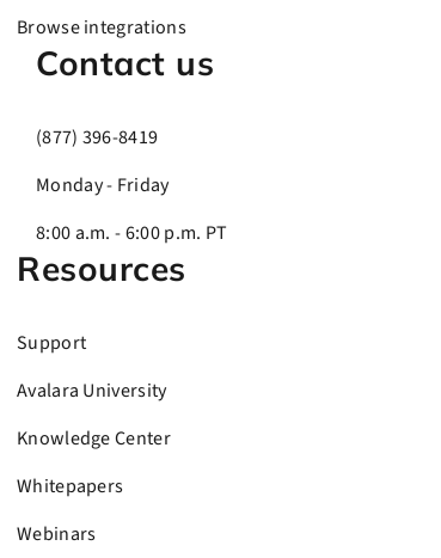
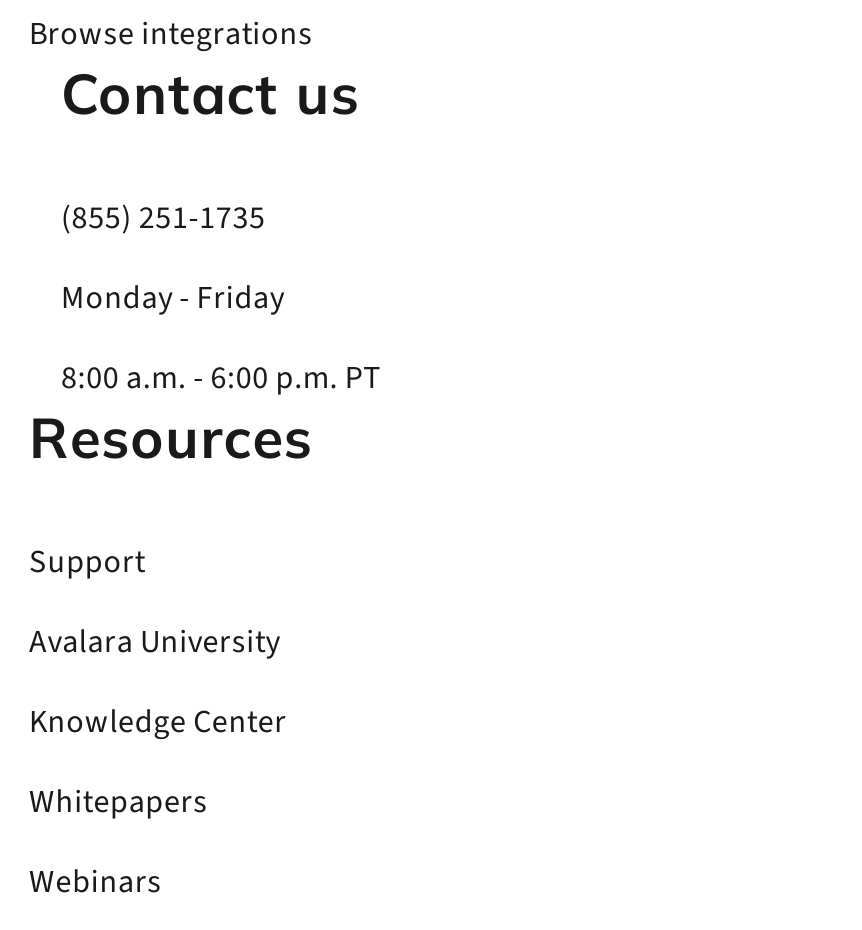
[36,124,158,151] (877) 396-8419 -> [61,196,266,240] (855) 251-1735

